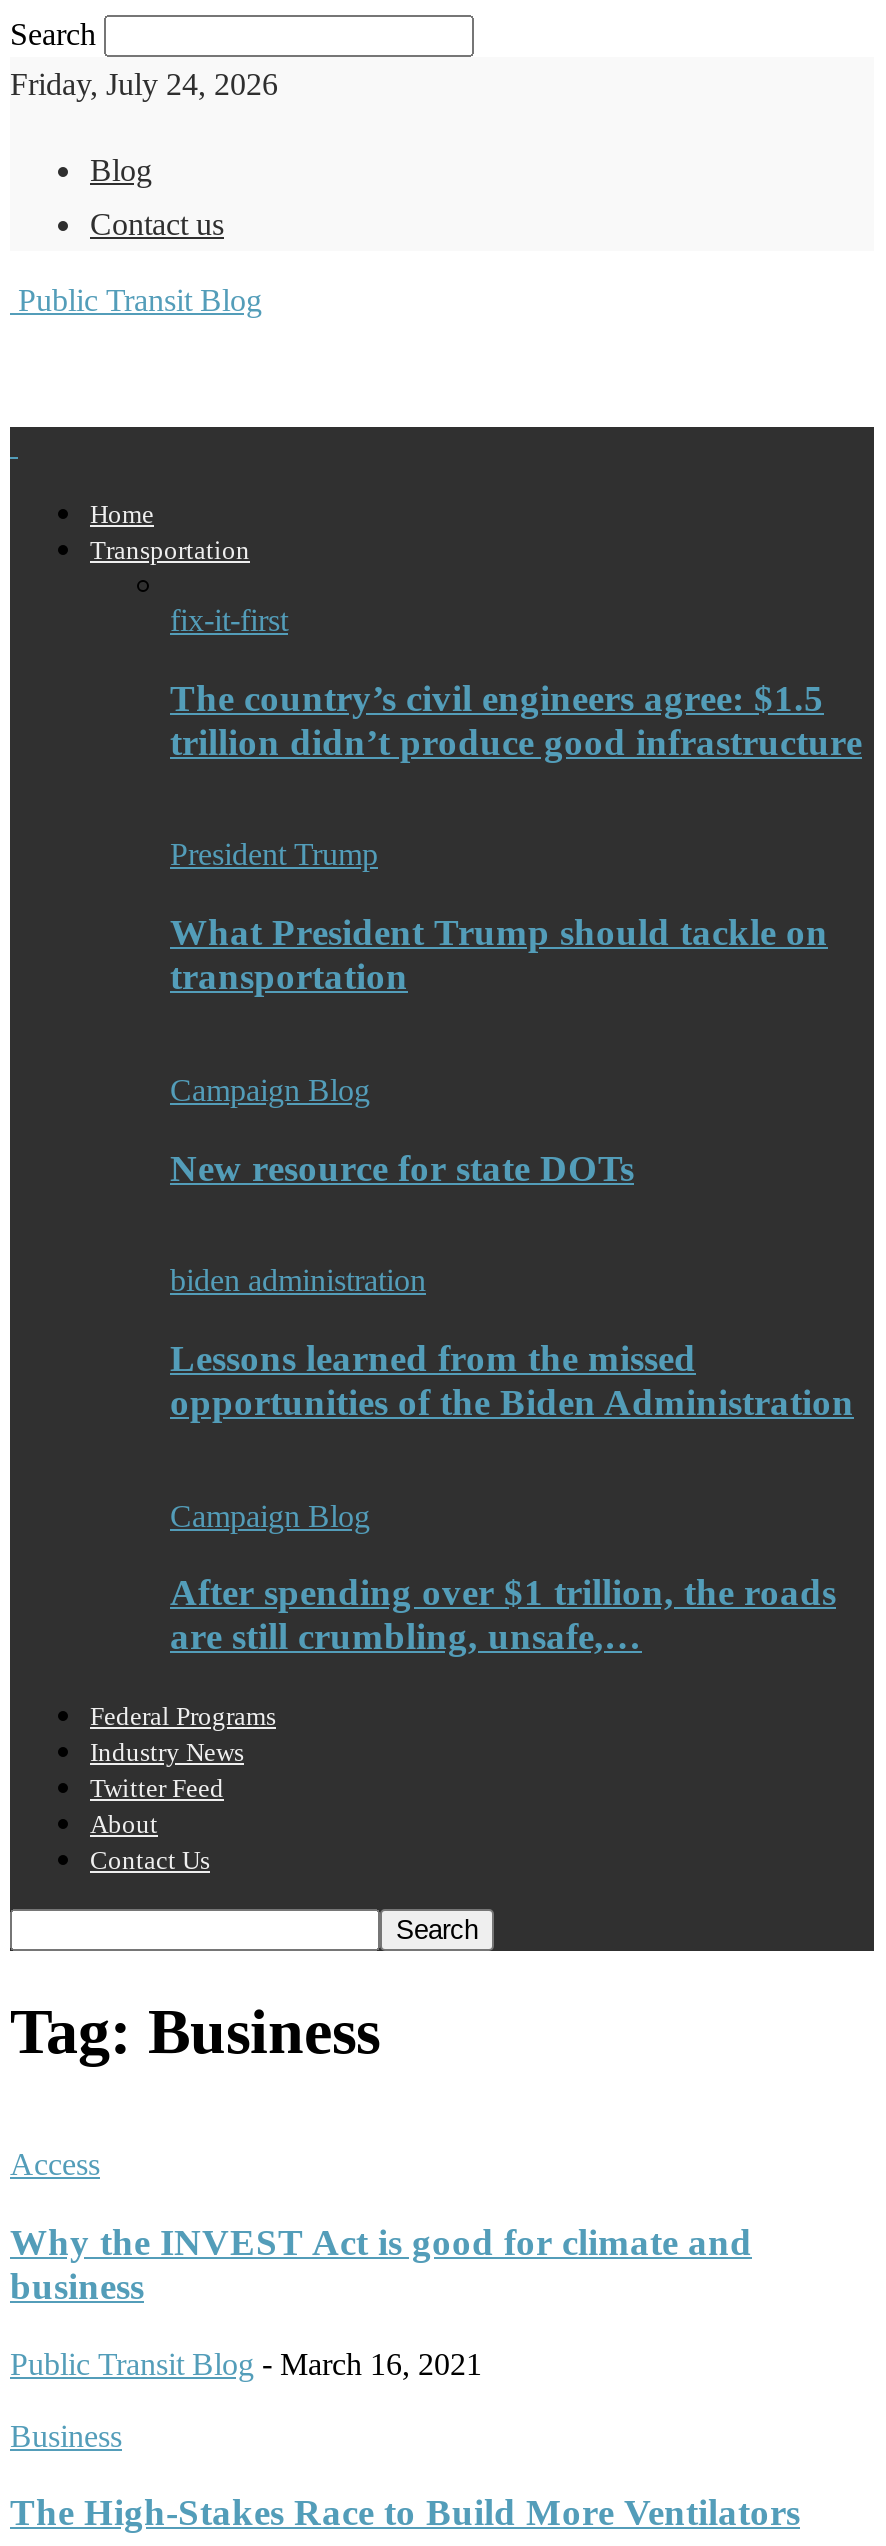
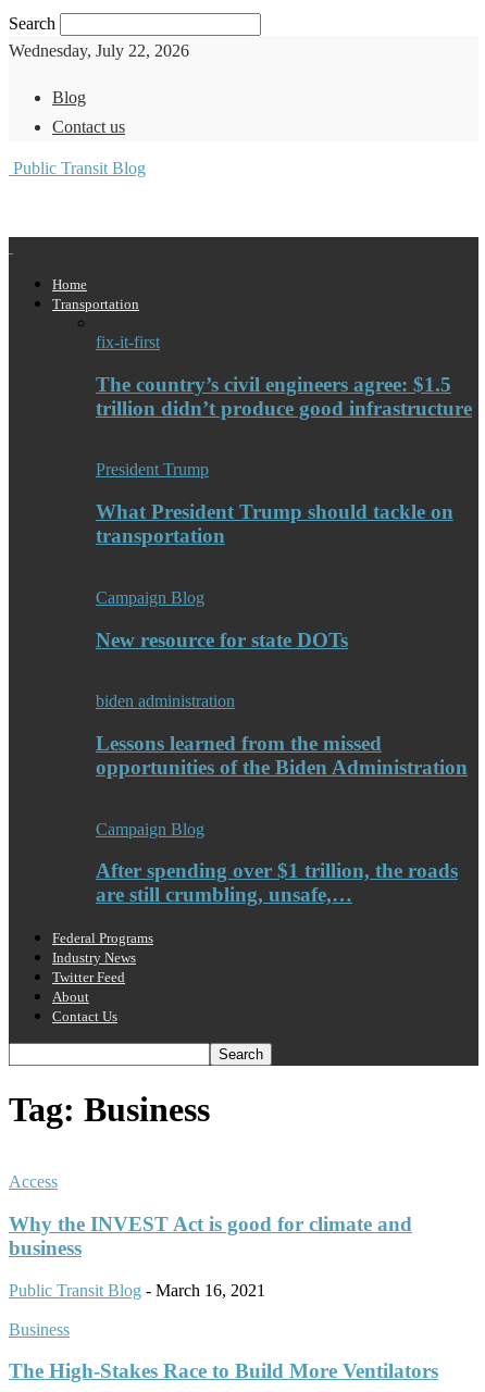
[10,67,278,101] Friday, July 24, 2026 -> [9,41,189,60] Wednesday, July 22, 2026

